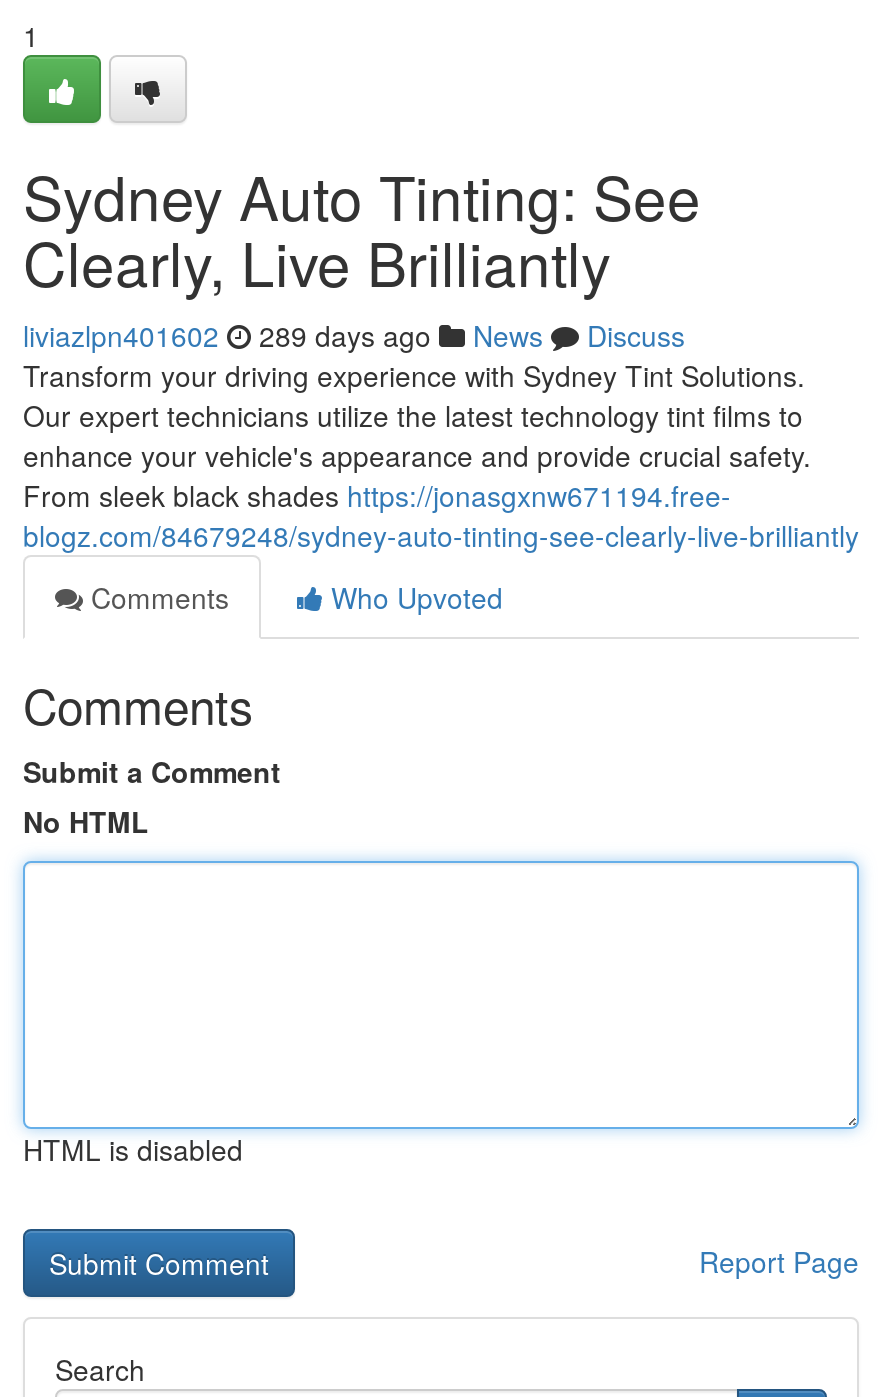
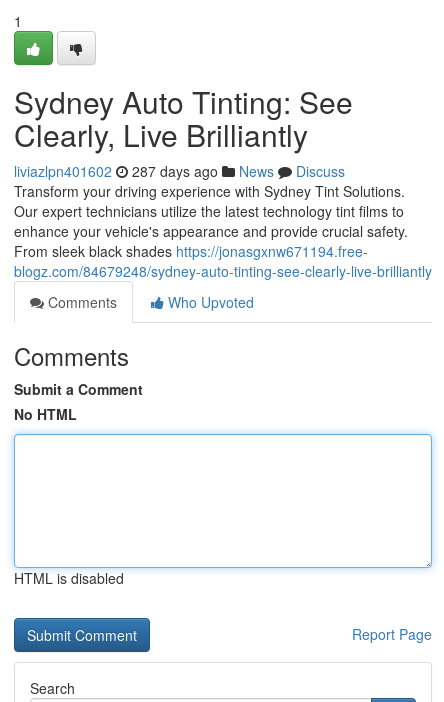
[23,315,685,355] liviazlpn401602 289 days ago News Discuss -> [14,161,345,181] liviazlpn401602 287 days ago News Discuss

